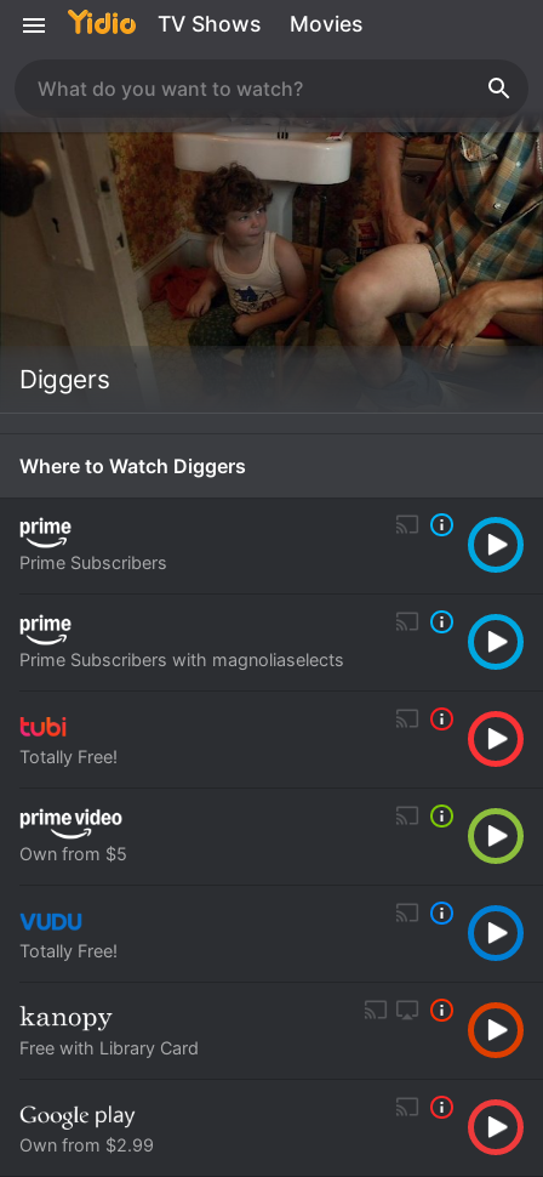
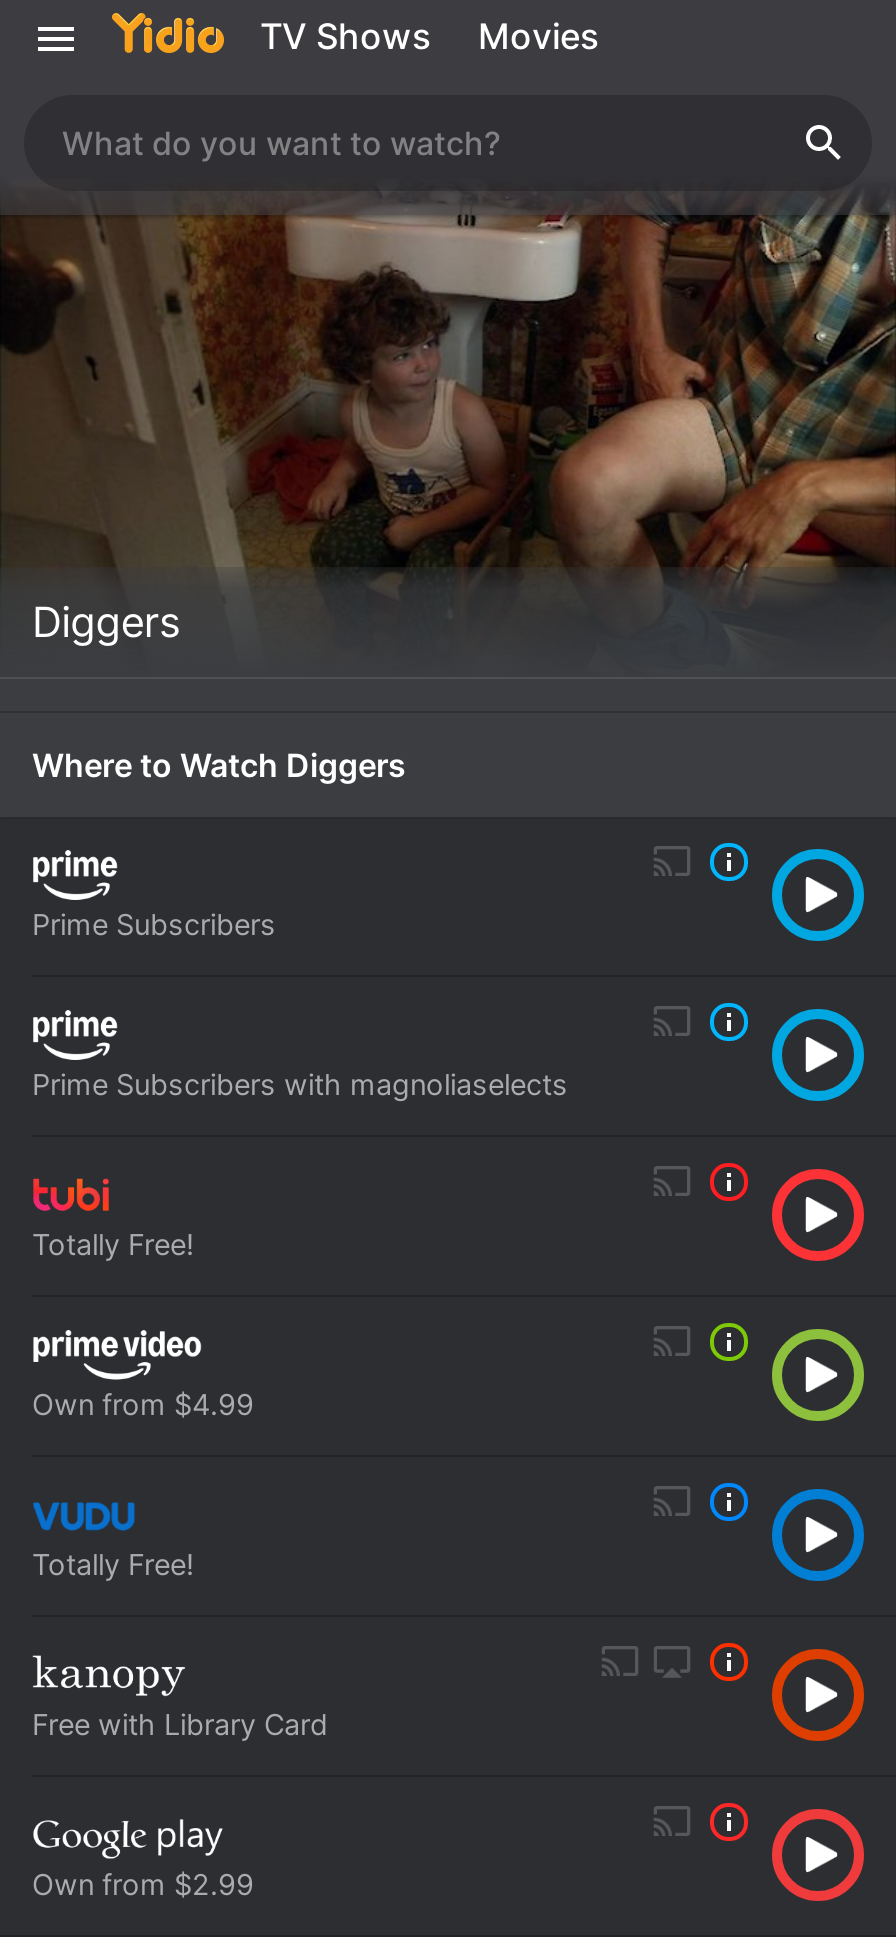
[19,843,127,864] Own from $5 -> [32,1387,254,1421] Own from $4.99

